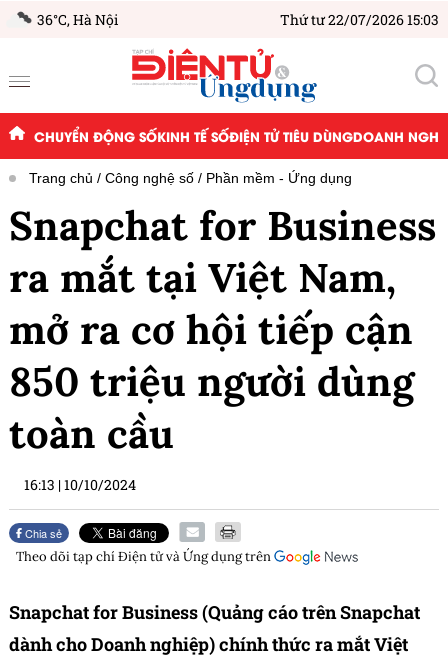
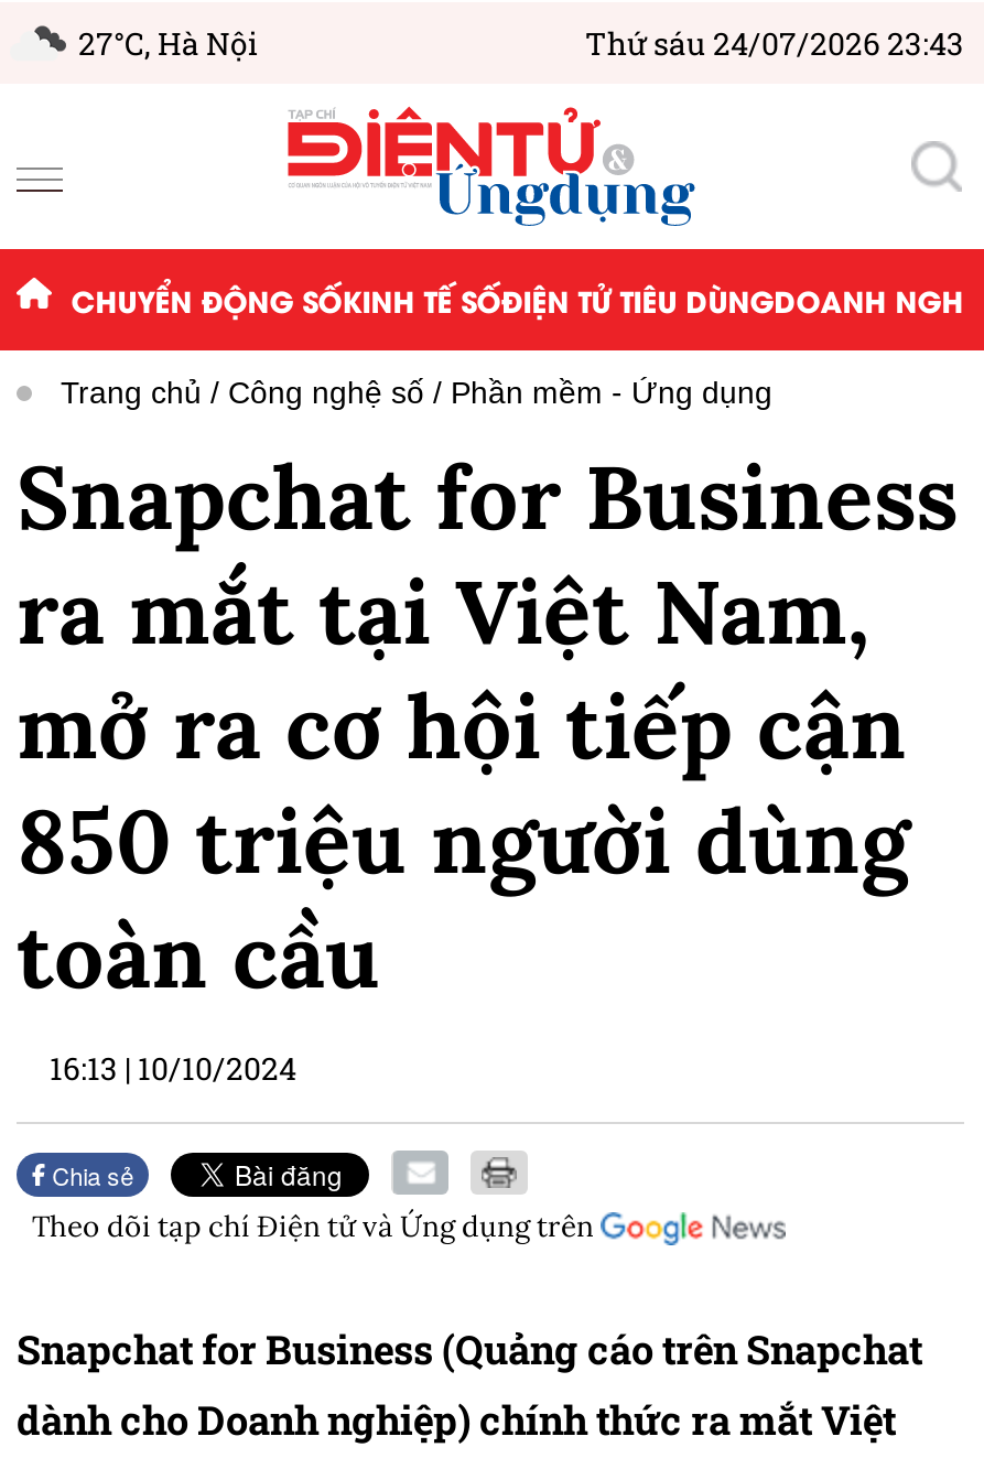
[37,10,118,29] 36°C, Hà Nội -> [78,22,257,64] 27°C, Hà Nội
[280,10,439,29] Thứ tư 22/07/2026 15:03 -> [585,22,964,64] Thứ sáu 24/07/2026 23:43

